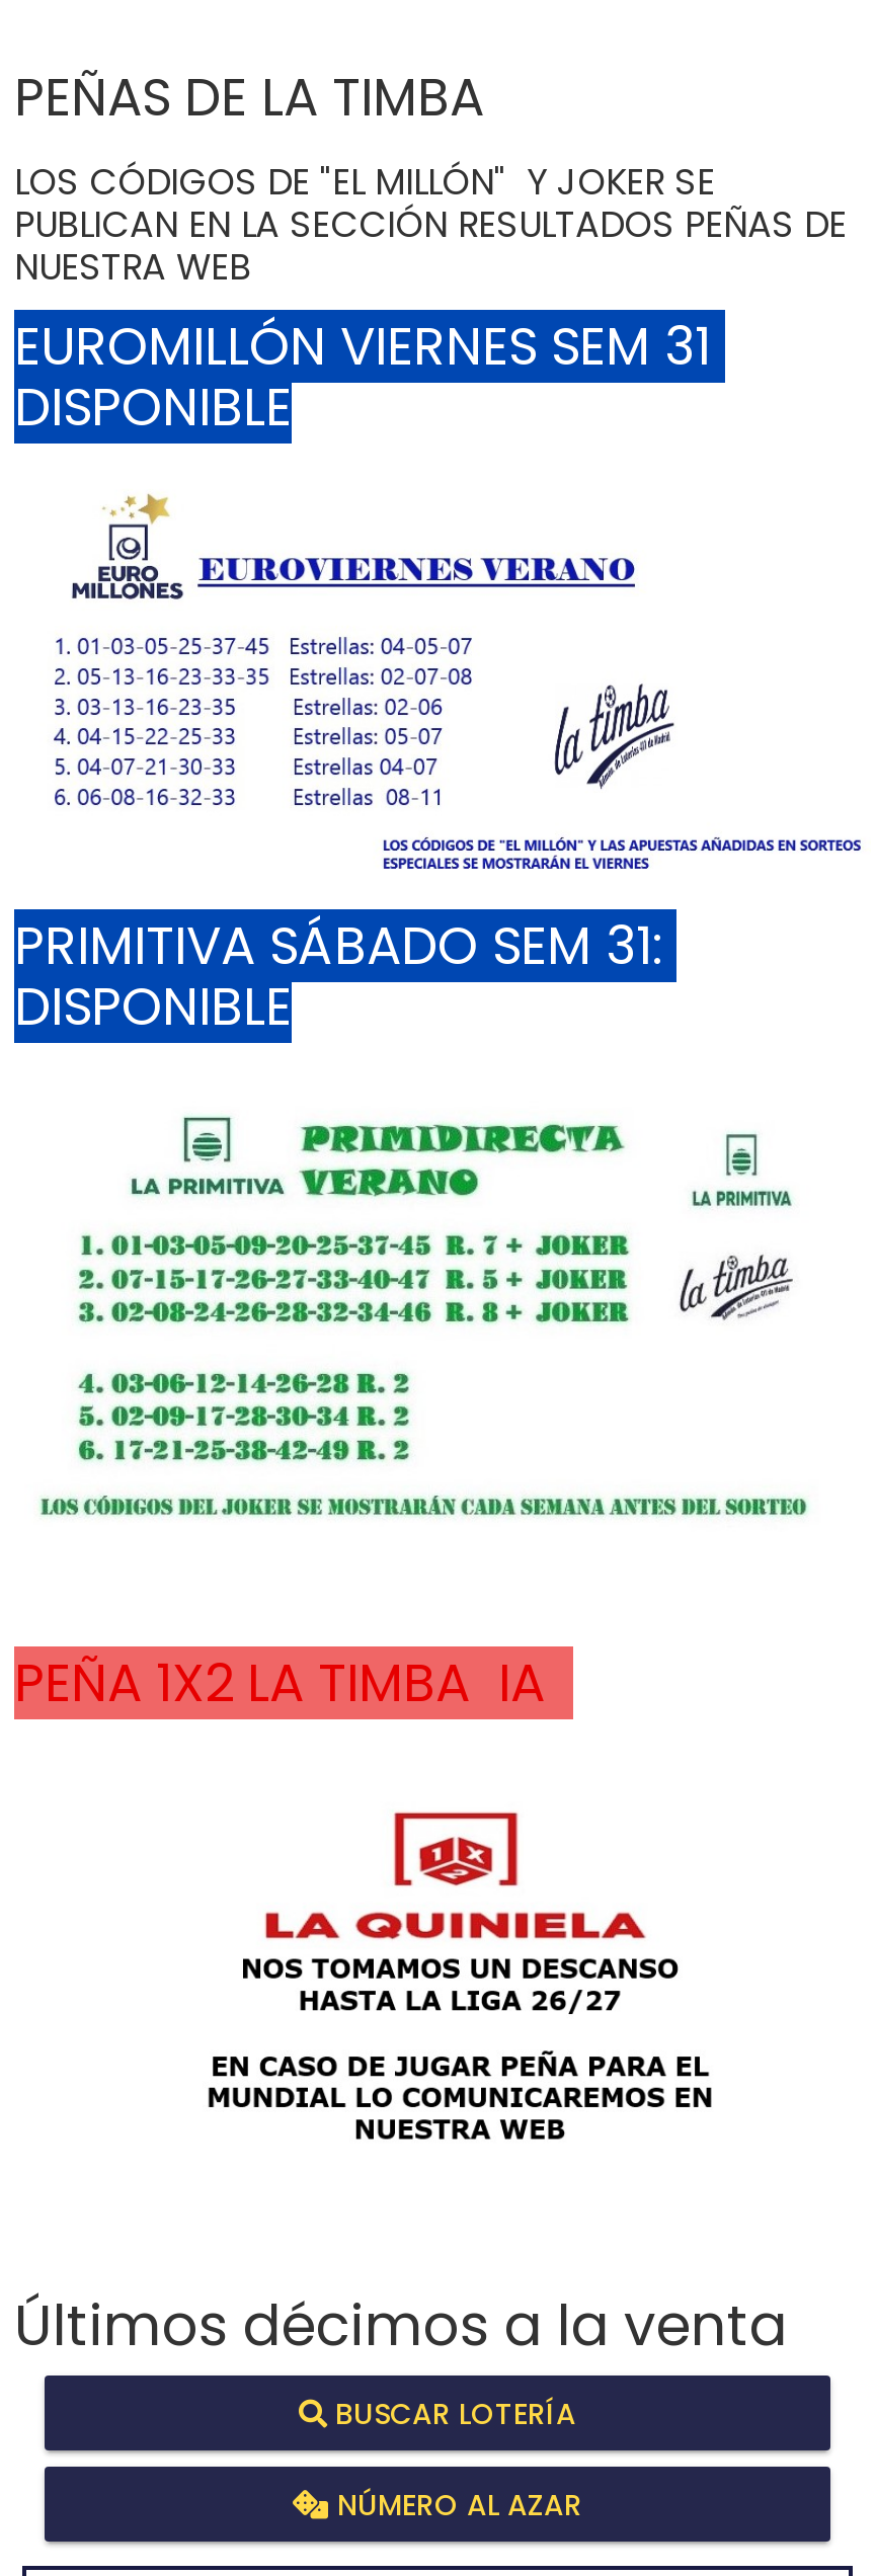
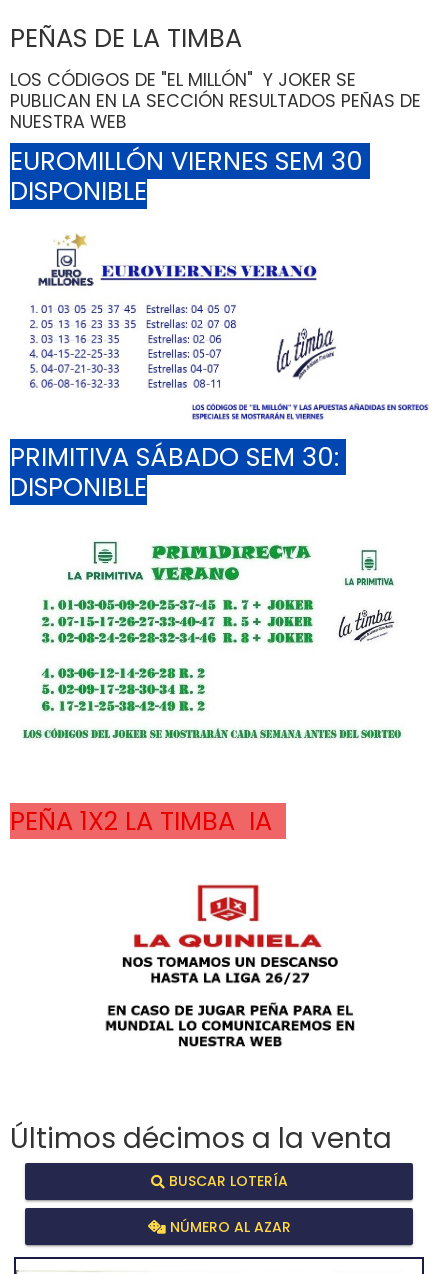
[14,310,711,383] EUROMILLÓN VIERNES SEM 31 -> [10,143,363,179] EUROMILLÓN VIERNES SEM 30
[14,910,662,983] PRIMITIVA SÁBADO SEM 31: -> [10,439,339,475] PRIMITIVA SÁBADO SEM 30:

